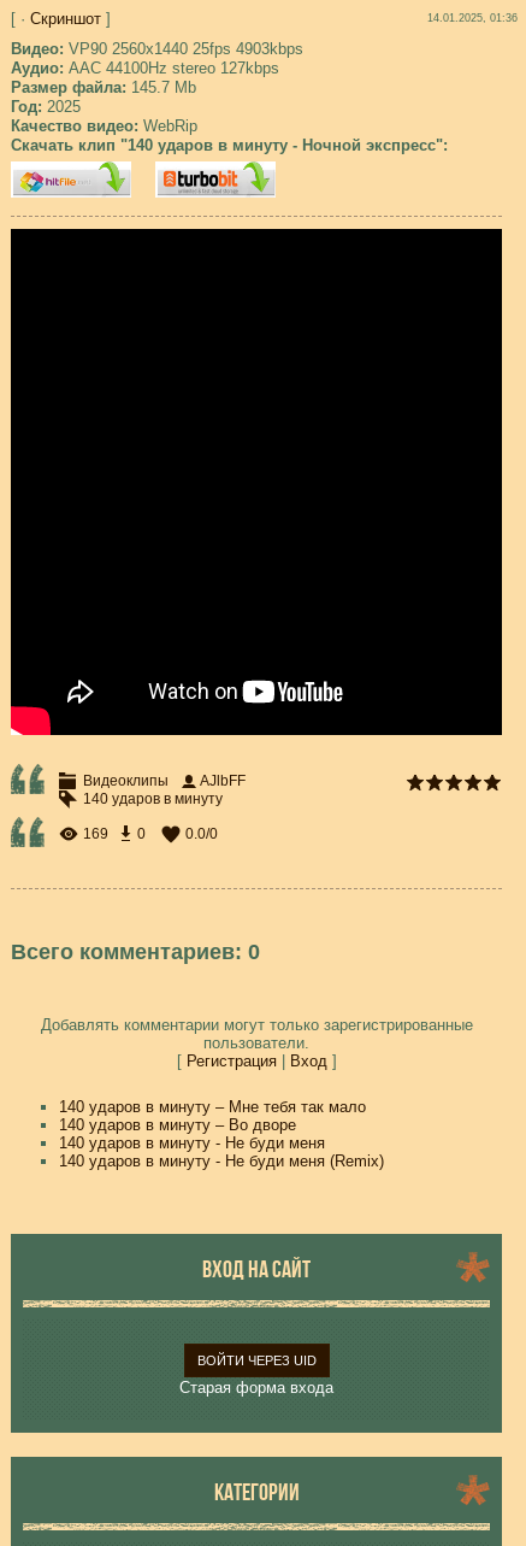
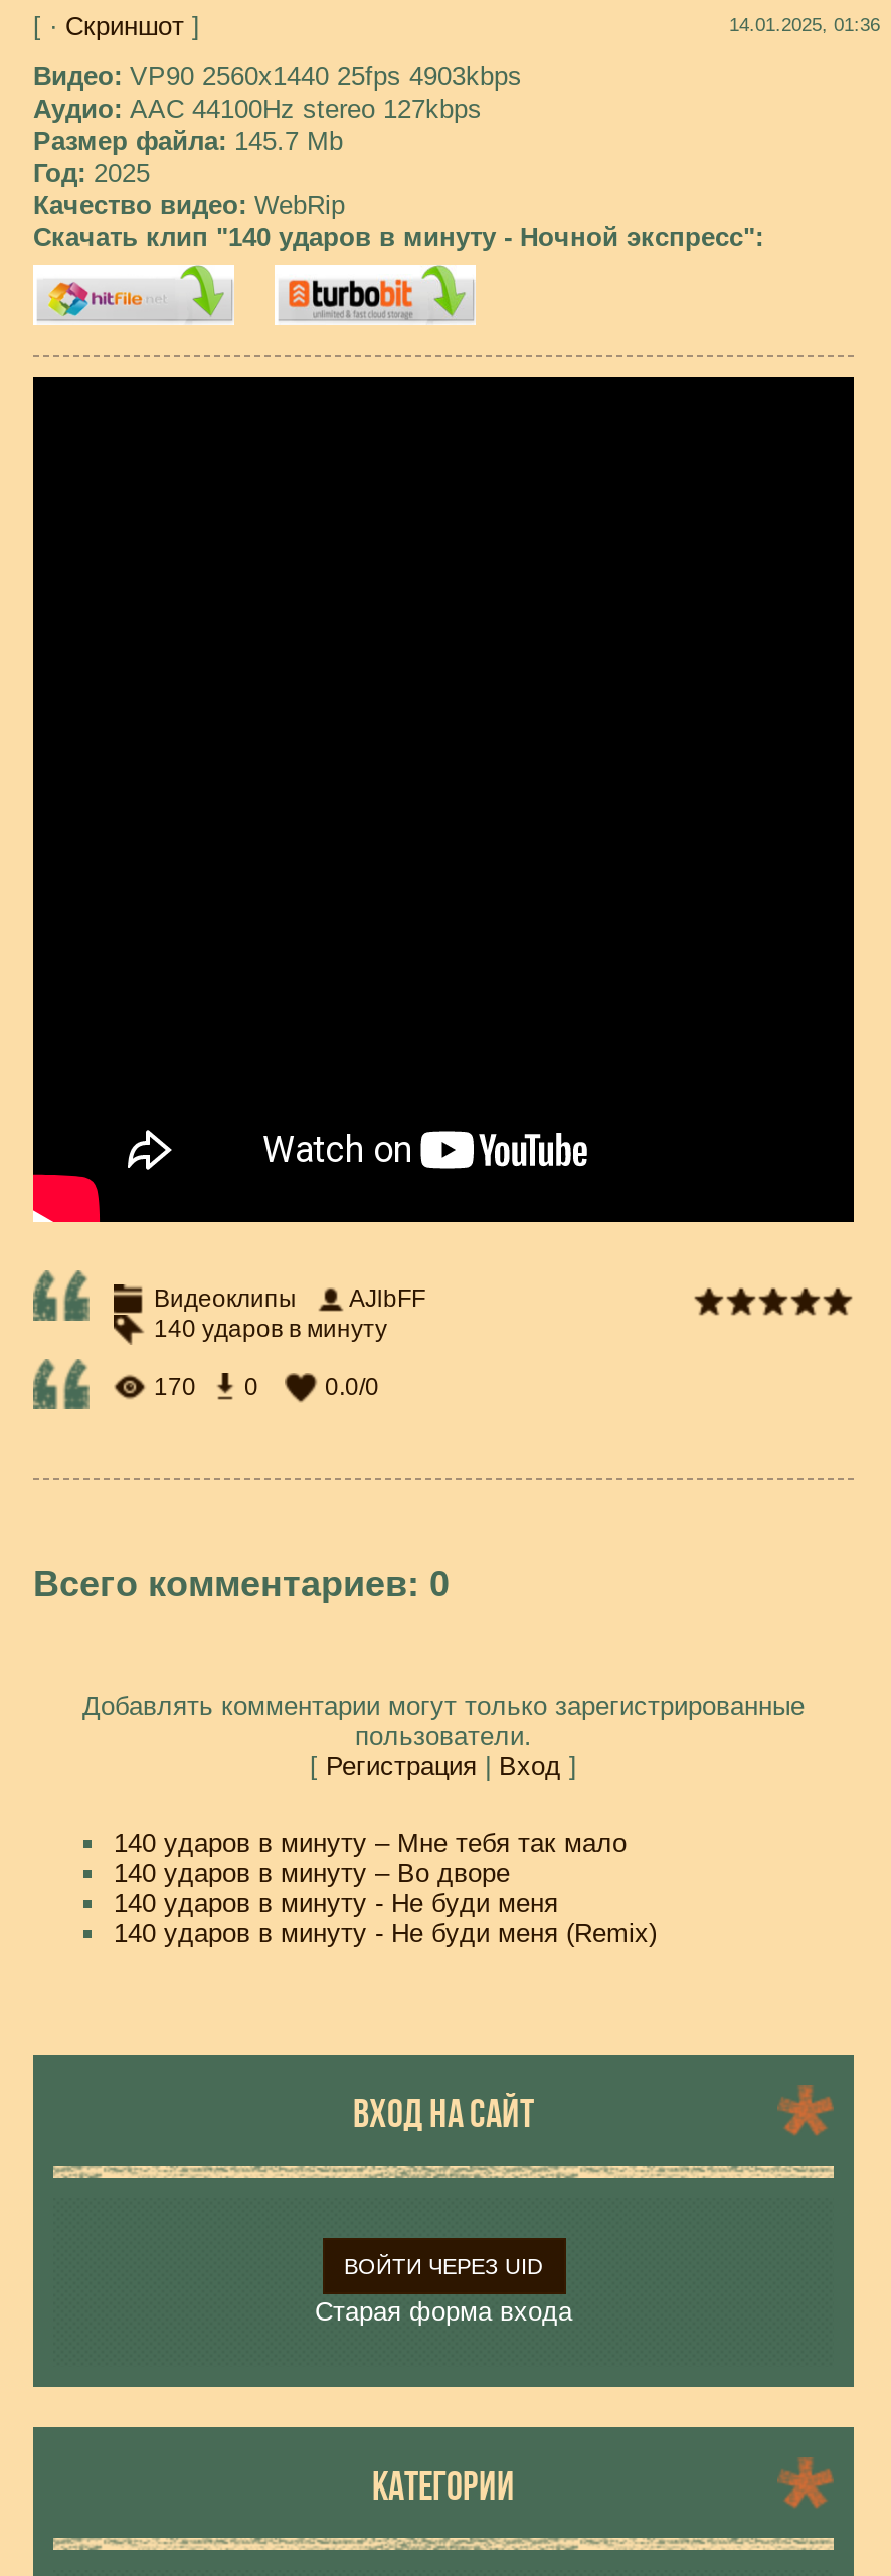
[83,825,146,842] 169 0 -> [154,1373,258,1401] 170 0

